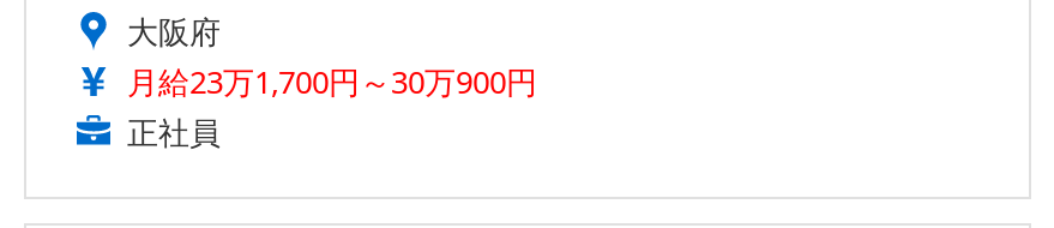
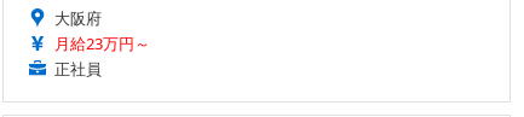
[127,61,537,104] 月給23万1,700円～30万900円 -> [54,33,150,55] 月給23万円～

